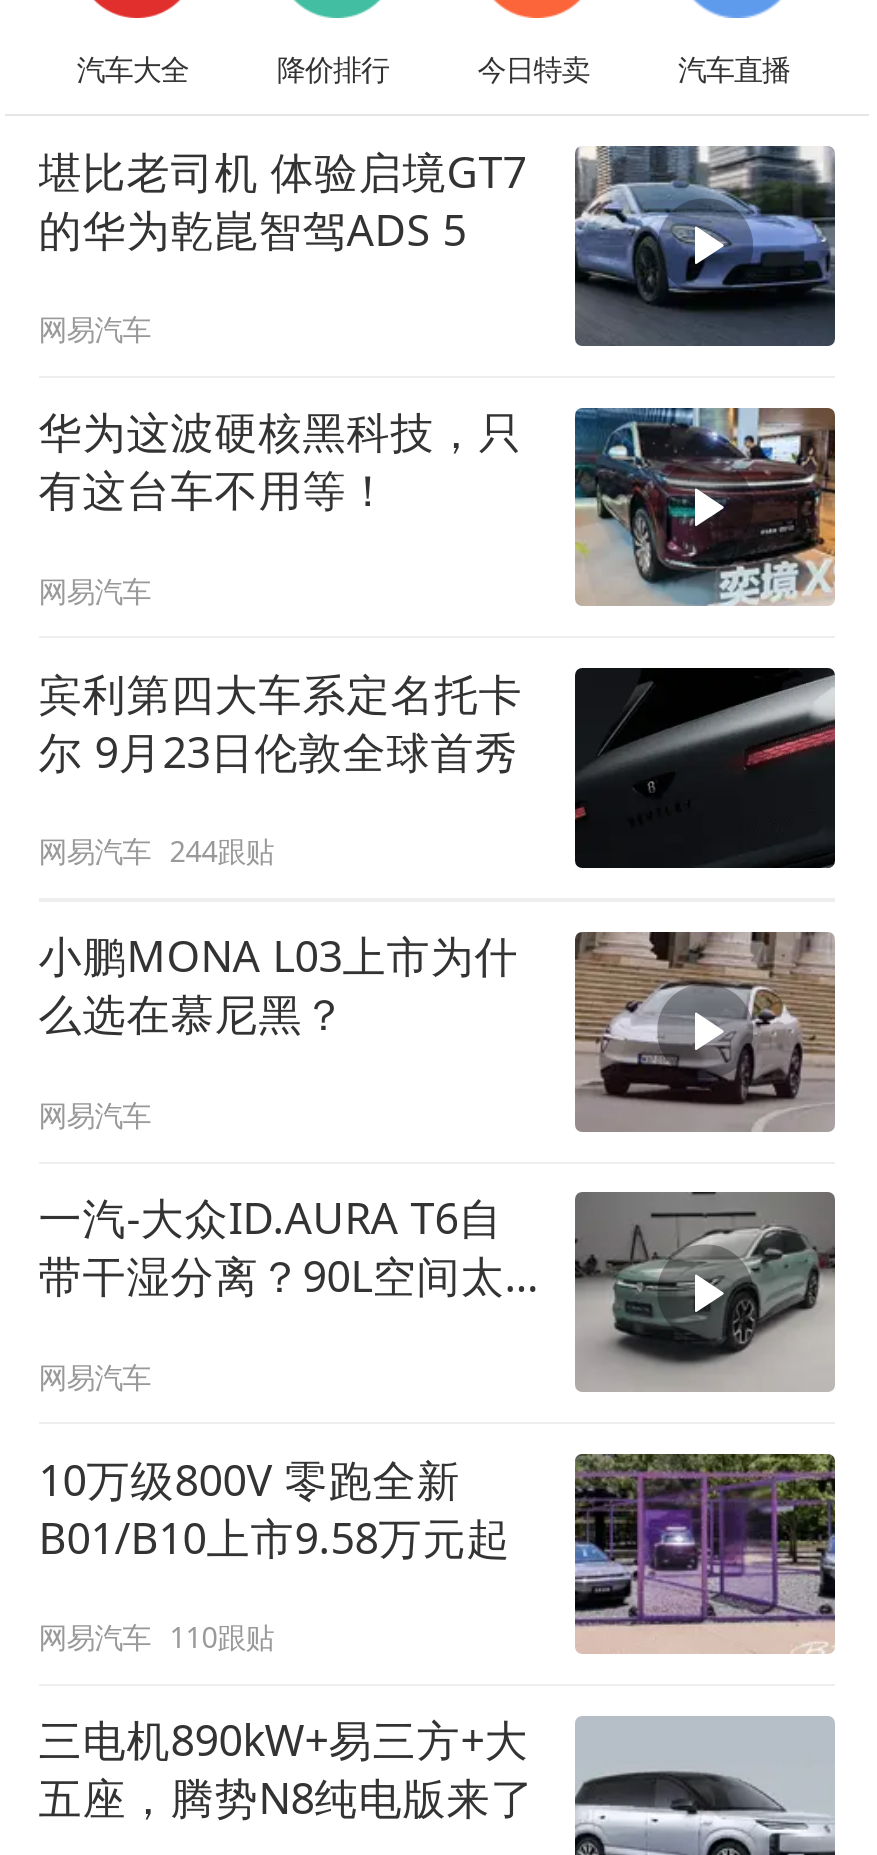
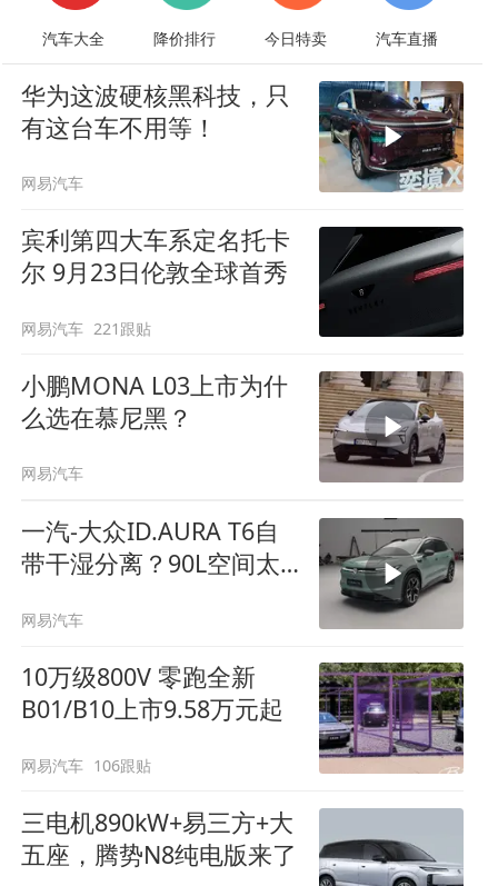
[38,141,837,348] [image] | 堪比老司机 体验启境GT7 | 的华为乾崑智驾ADS 5 | 网易汽车 -> none
[38,833,274,871] 网易汽车 244跟贴 -> [21,318,152,339] 网易汽车 221跟贴
[38,1618,274,1656] 网易汽车 110跟贴 -> [21,754,152,776] 网易汽车 106跟贴

